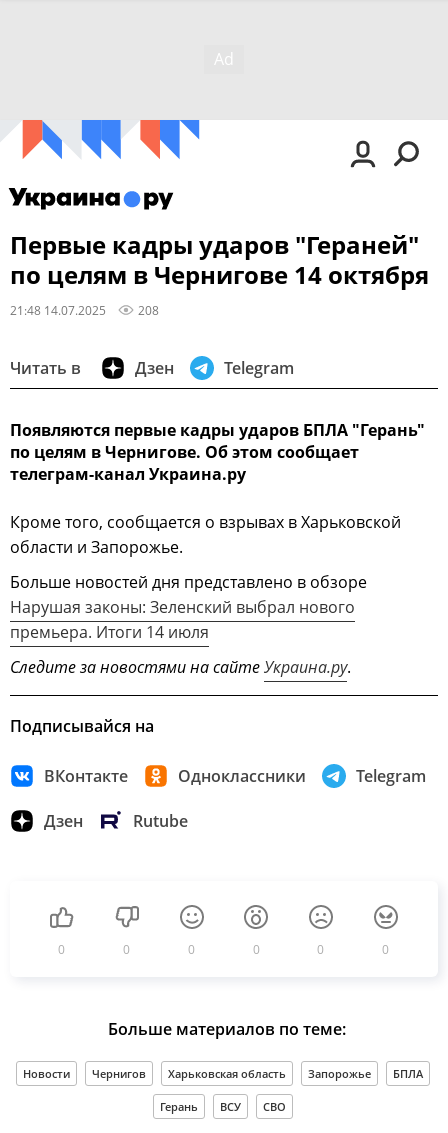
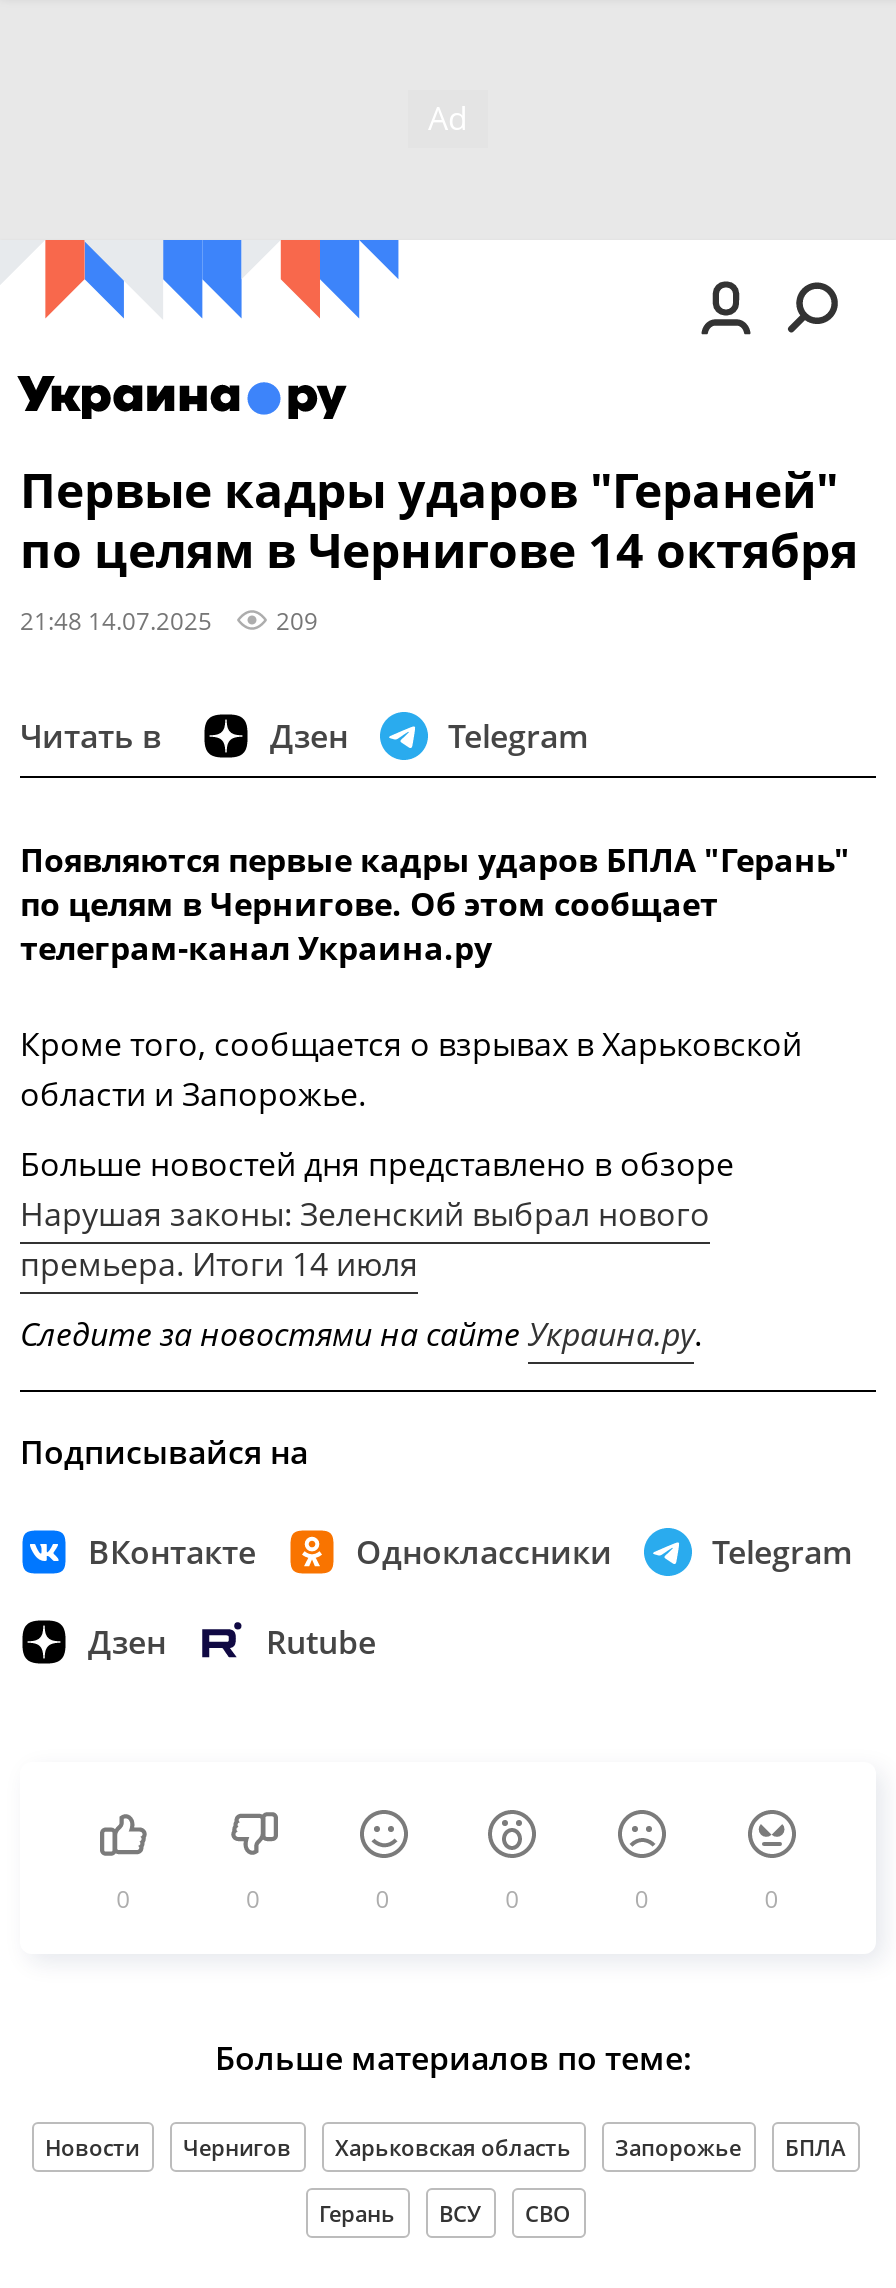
[10,302,159,318] 21:48 14.07.2025 208 -> [20,604,318,636] 21:48 14.07.2025 209

